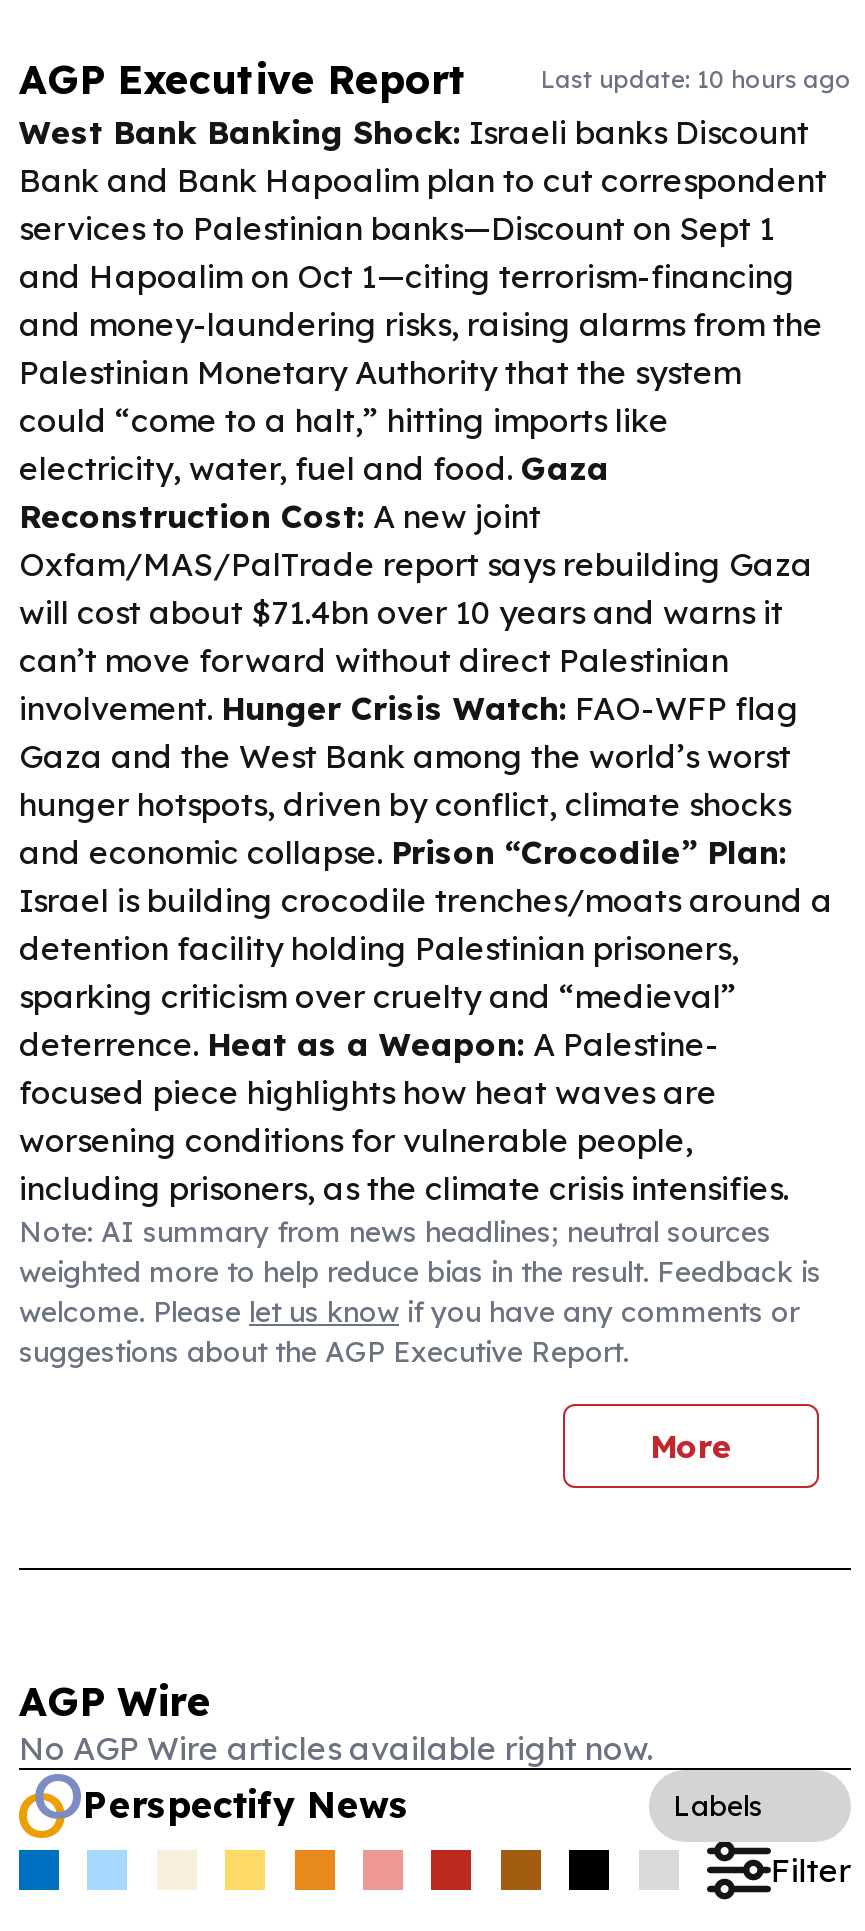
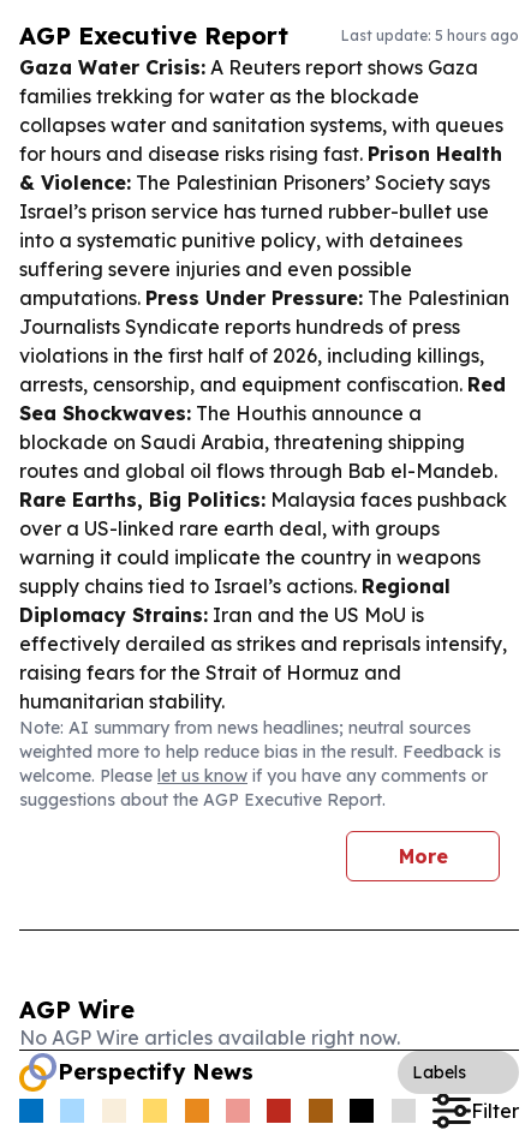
[19,64,851,1208] Last update: 10 hours ago | West Bank Banking Shock: Israeli banks Discount | Bank and Bank Hapoalim plan to cut correspondent | services to Palestinian banks—Discount on Sept 1 | and Hapoalim on Oct 1—citing terrorism-financing | and money-laundering risks, raising alarms from the | Palestinian Monetary Authority that the system | could “come to a halt,” hitting imports like | electricity, water, fuel and food. Gaza | Reconstruction Cost: A new joint | Oxfam/MAS/PalTrade report says rebuilding Gaza | will cost about $71.4bn over 10 years and warns it | can’t move forward without direct Palestinian | involvement. Hunger Crisis Watch: FAO-WFP flag | Gaza and the West Bank among the world’s worst | hunger hotspots, driven by conflict, climate shocks | and economic collapse. Prison “Crocodile” Plan: | Israel is building crocodile trenches/moats around a | detention facility holding Palestinian prisoners, | sparking criticism over cruelty and “medieval” | deterrence. Heat as a Weapon: A Palestine- | focused piece highlights how heat waves are | worsening conditions for vulnerable people, | including prisoners, as the climate crisis intensifies. -> [19,26,519,713] Last update: 5 hours ago | Gaza Water Crisis: A Reuters report shows Gaza | families trekking for water as the blockade | collapses water and sanitation systems, with queues | for hours and disease risks rising fast. Prison Health | & Violence: The Palestinian Prisoners’ Society says | Israel’s prison service has turned rubber-bullet use | into a systematic punitive policy, with detainees | suffering severe injuries and even possible | amputations. Press Under Pressure: The Palestinian | Journalists Syndicate reports hundreds of press | violations in the first half of 2026, including killings, | arrests, censorship, and equipment confiscation. Red | Sea Shockwaves: The Houthis announce a | blockade on Saudi Arabia, threatening shipping | routes and global oil flows through Bab el-Mandeb. | Rare Earths, Big Politics: Malaysia faces pushback | over a US-linked rare earth deal, with groups | warning it could implicate the country in weapons | supply chains tied to Israel’s actions. Regional | Diplomacy Strains: Iran and the US MoU is | effectively derailed as strikes and reprisals intensify, | raising fears for the Strait of Hormuz and | humanitarian stability.

